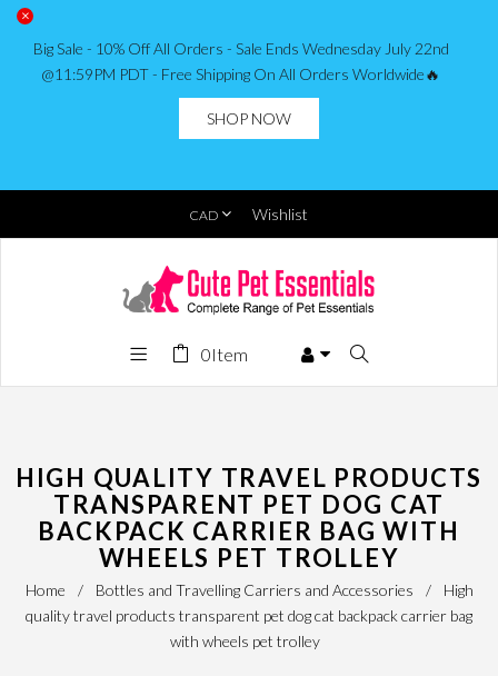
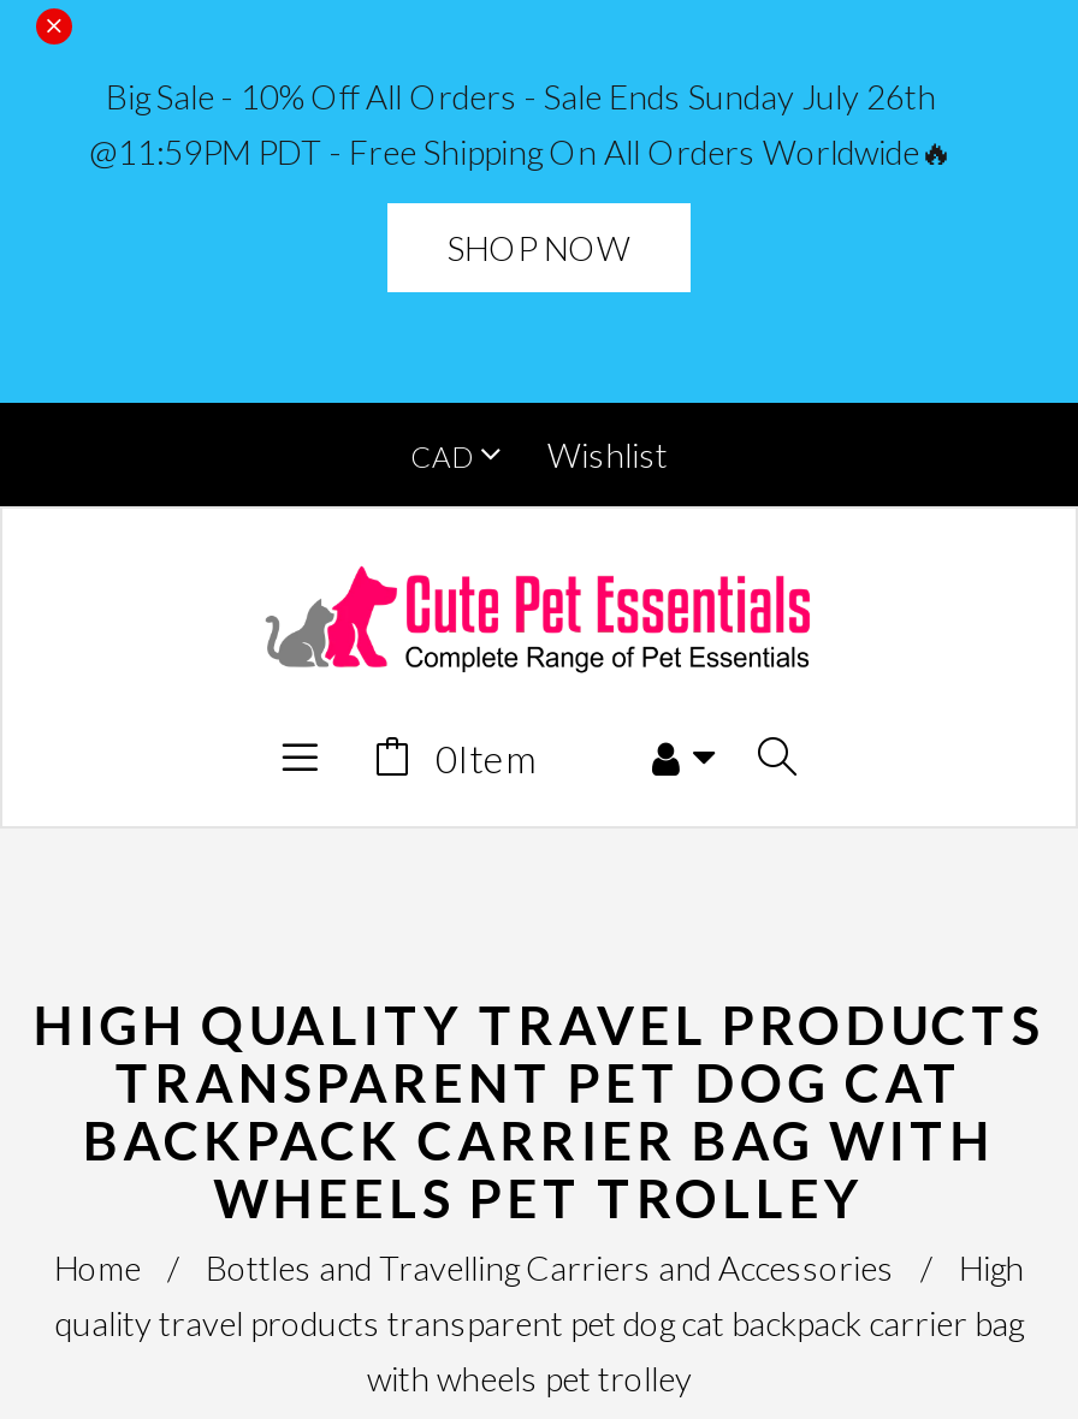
[33,39,449,58] Big Sale - 10% Off All Orders - Sale Ends Wednesday July 22nd -> [106,76,936,117] Big Sale - 10% Off All Orders - Sale Ends Sunday July 26th

